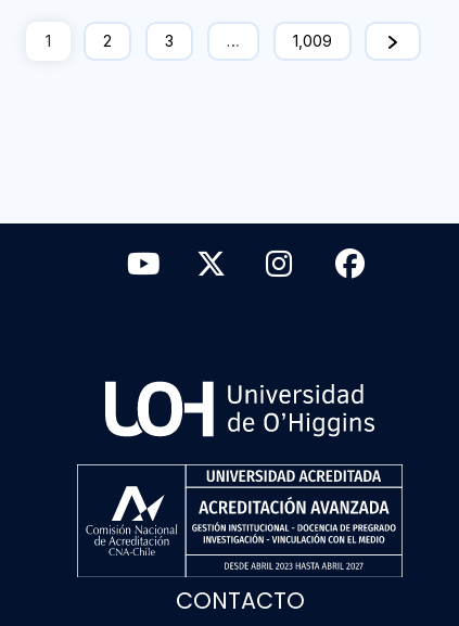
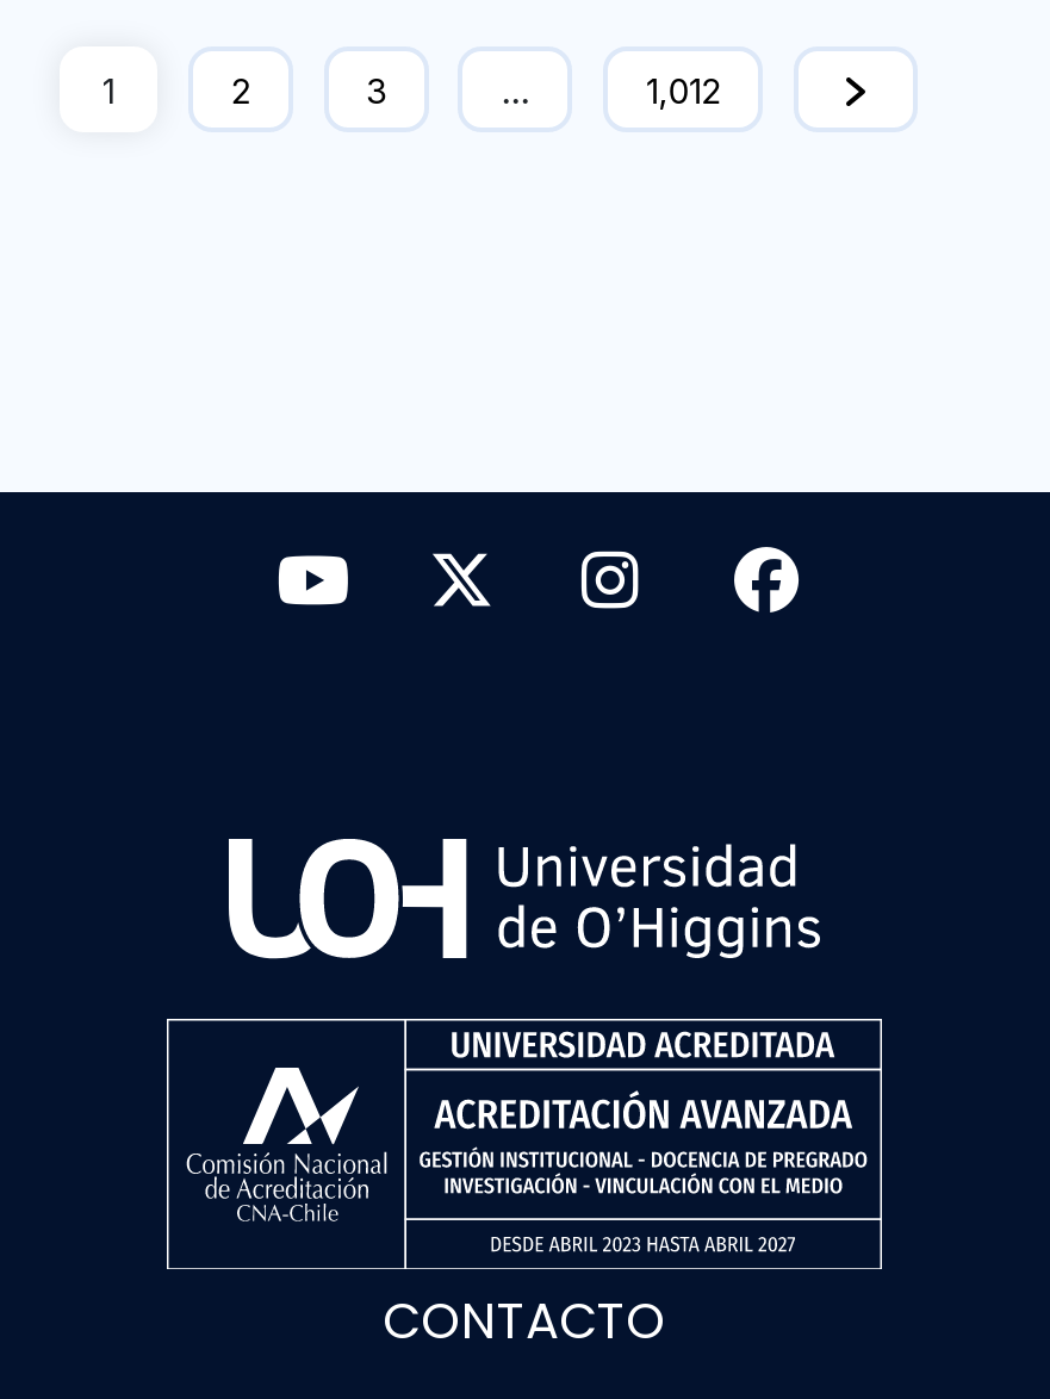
[293,32,332,50] 1,009 -> [646,70,720,111] 1,012

